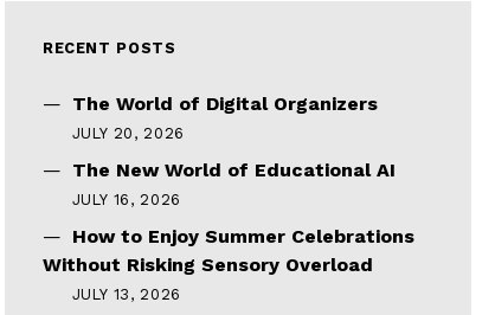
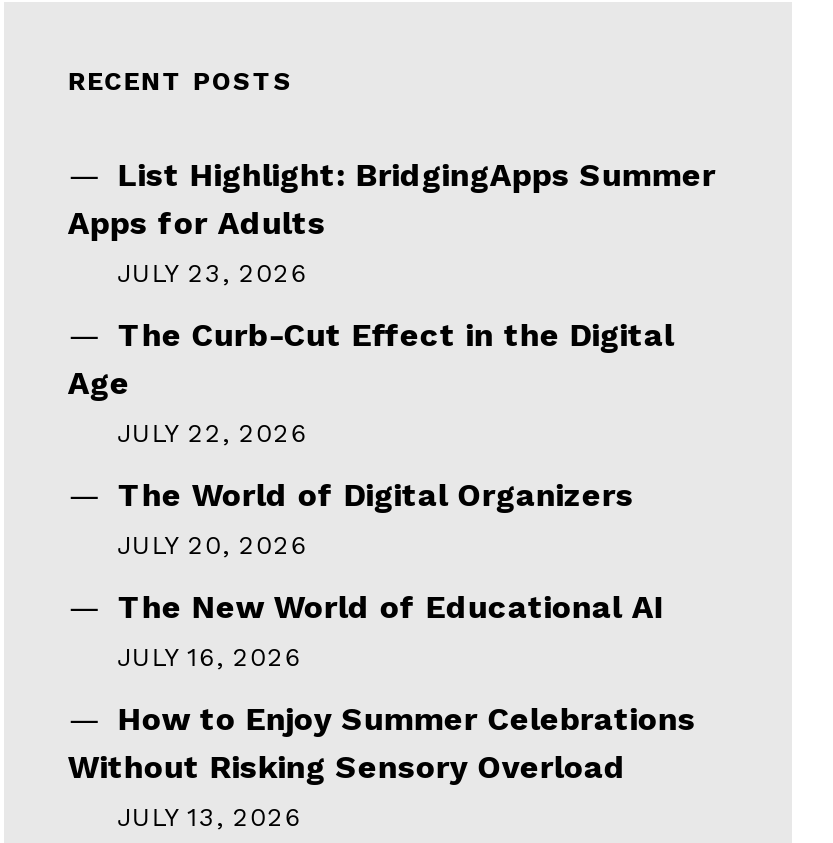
none -> [68,155,716,447] List Highlight: BridgingApps Summer | Apps for Adults | JULY 23, 2026 | The Curb-Cut Effect in the Digital | Age | JULY 22, 2026

